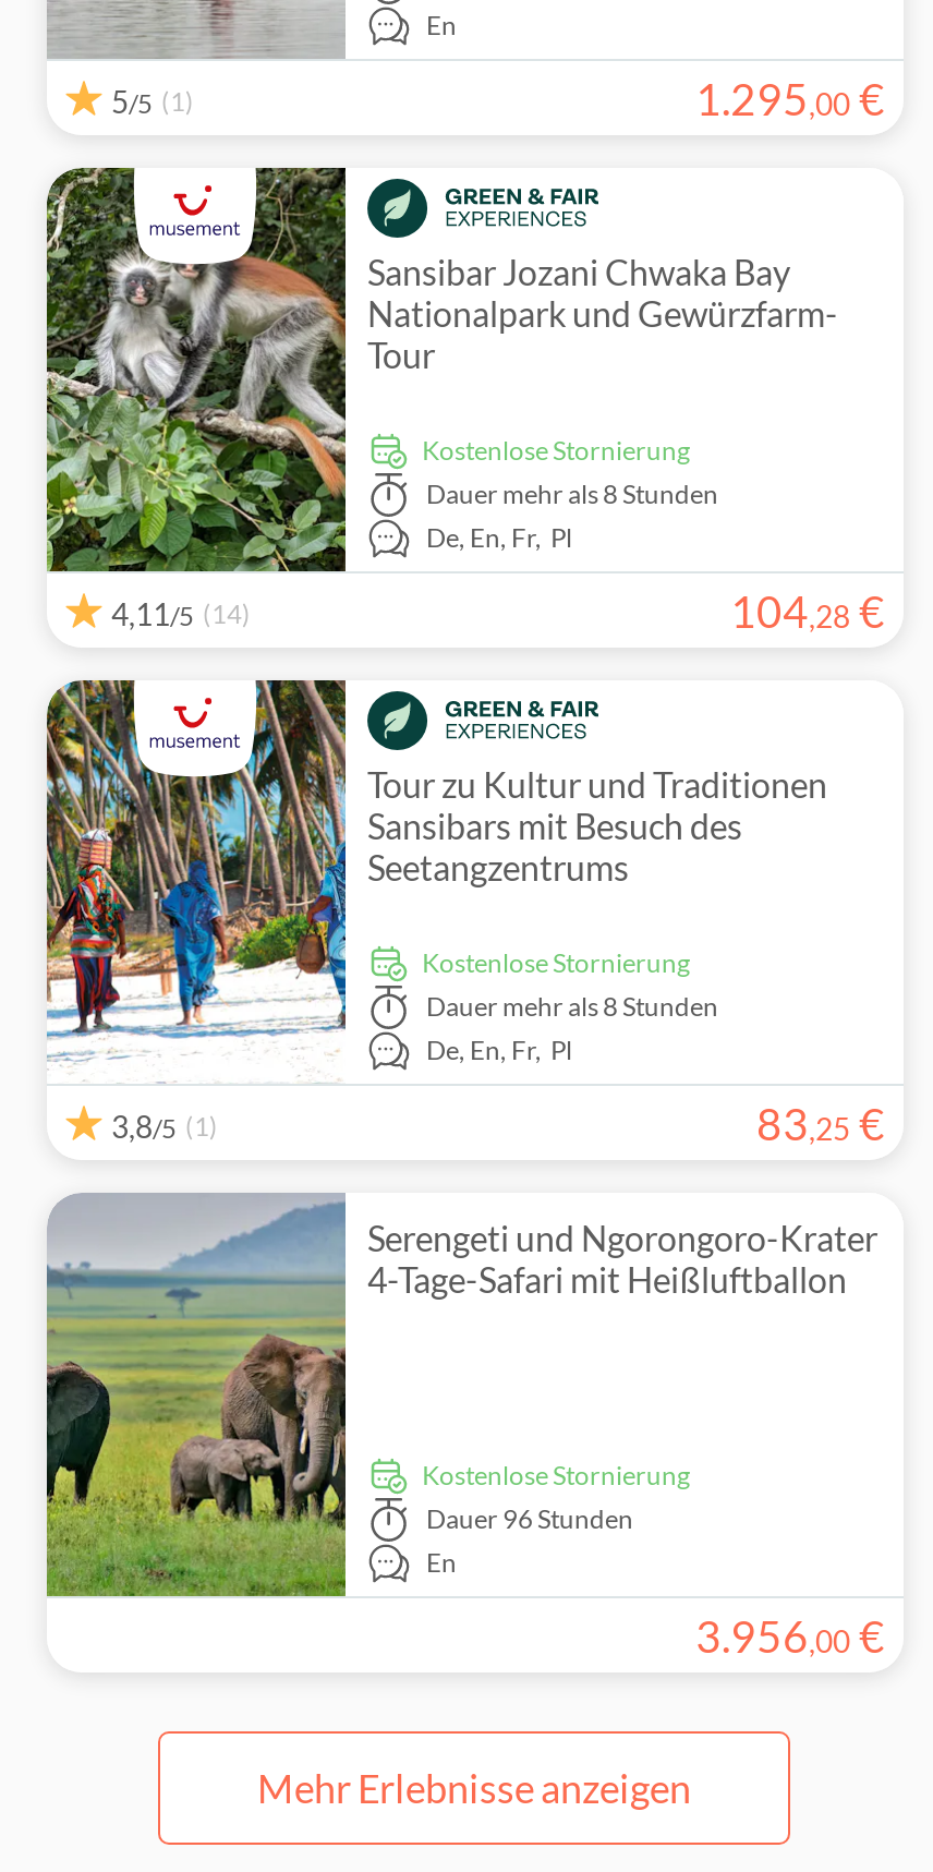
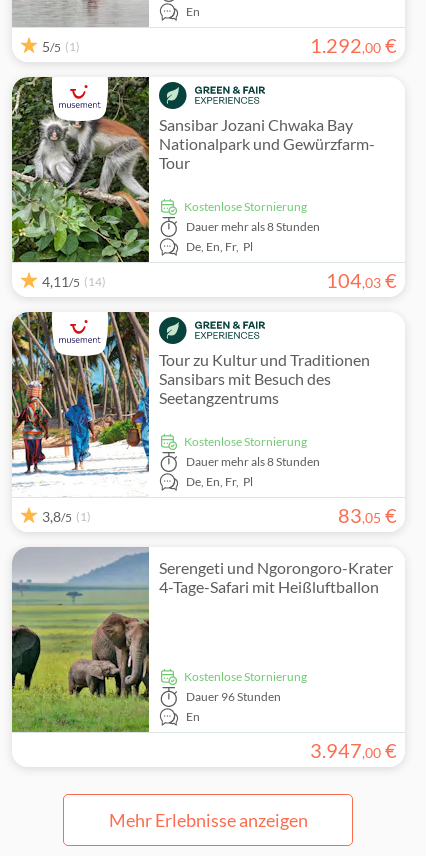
[695,71,885,123] 1. 295, 00 € -> [309,32,396,56] 1. 292, 00 €
[730,583,885,636] 104, 28 € -> [325,267,396,291] 104, 03 €
[756,1096,885,1148] 83, 25 € -> [337,502,396,526] 83, 05 €
[695,1608,885,1660] 3.956, 00 € -> [309,737,396,761] 3.947, 00 €

